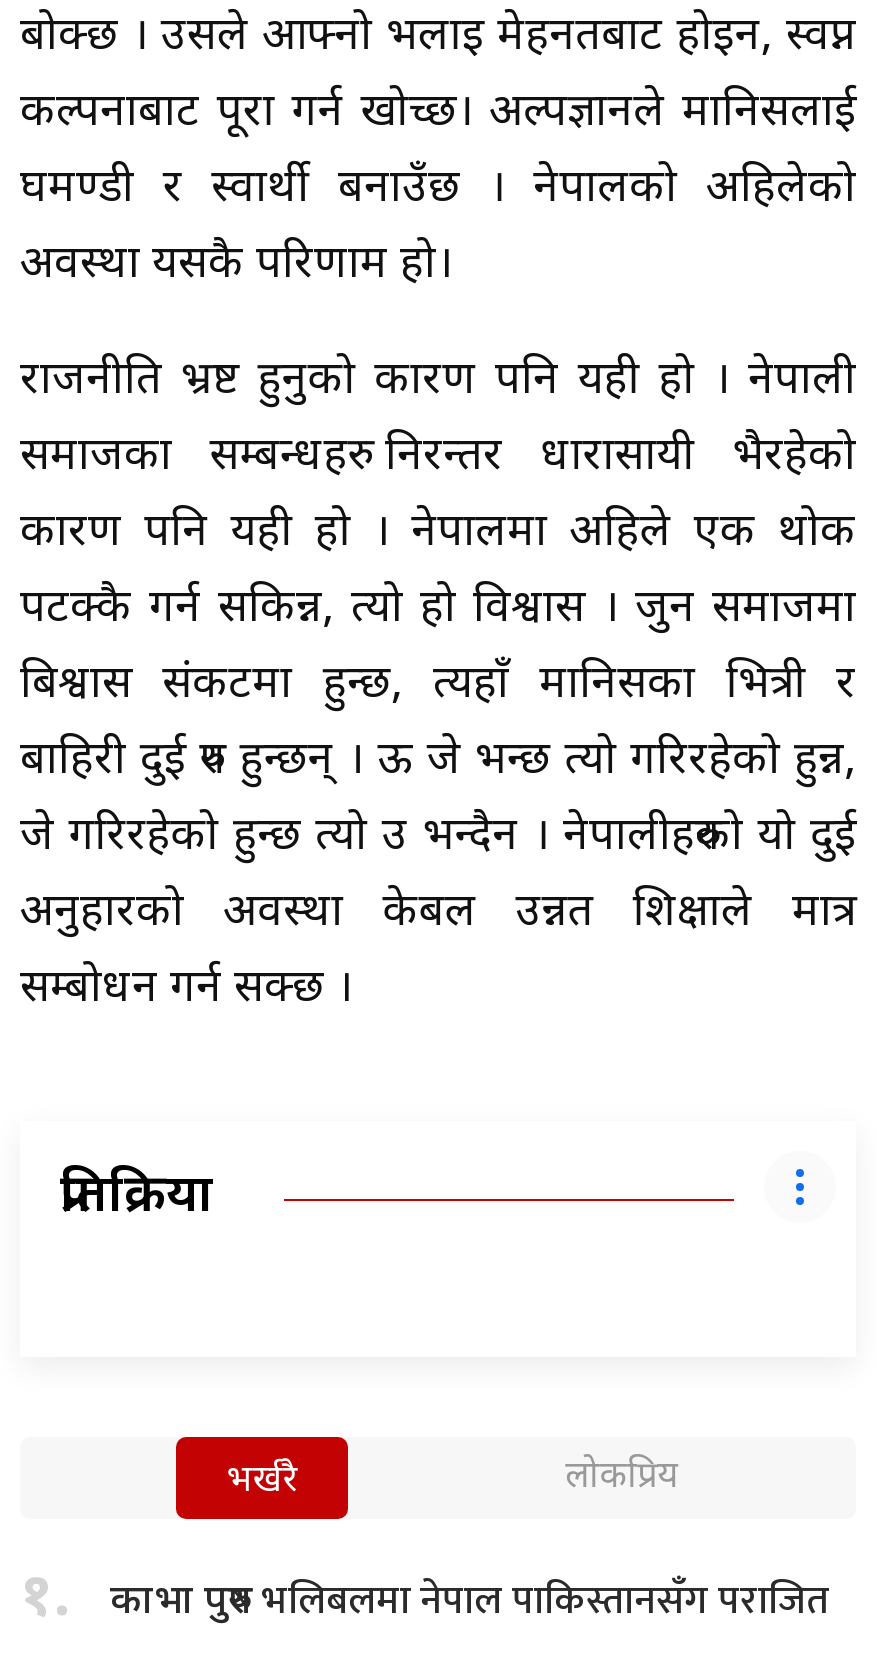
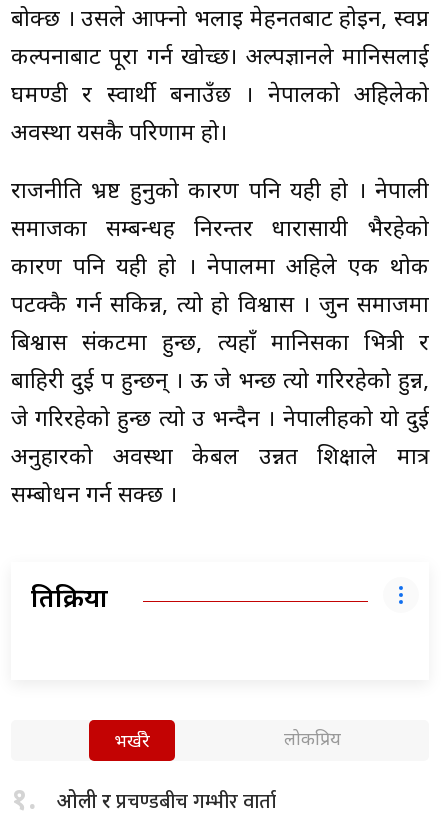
[110,1566,830,1634] काभा पुरुषभलिबलमा नेपाल पाकिस्तानसँग पराजित -> [56,784,276,818] ओली रप्रचण्डबीच गम्भीर वार्ता

